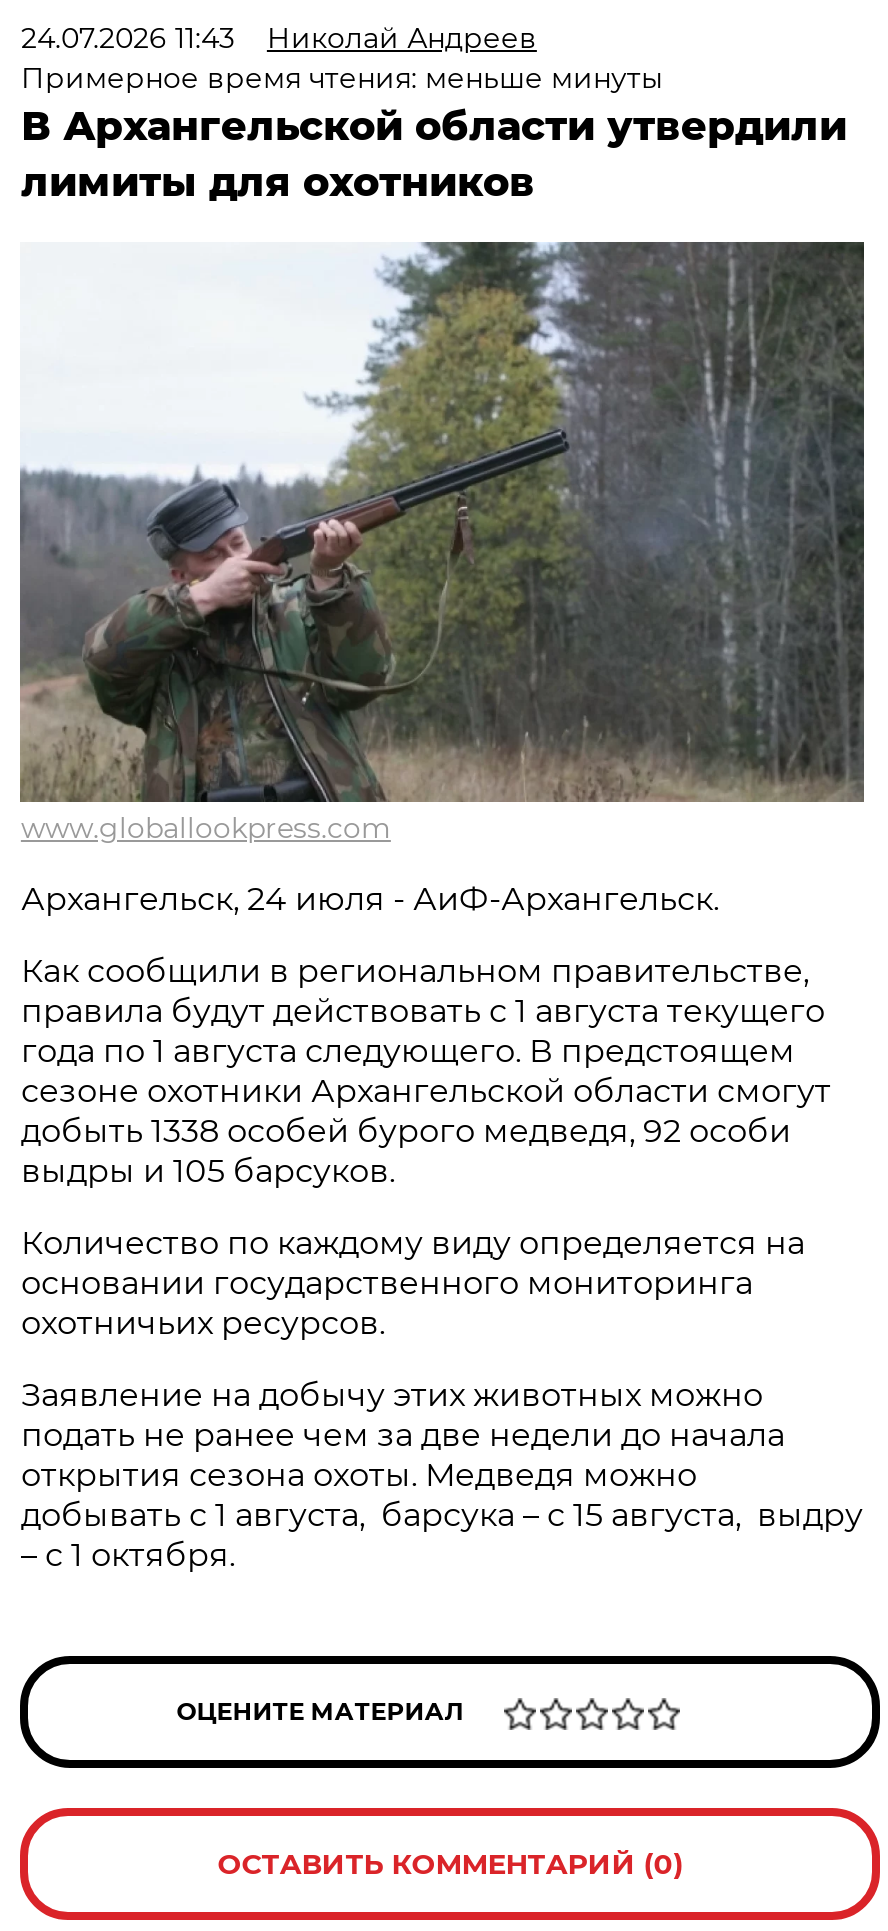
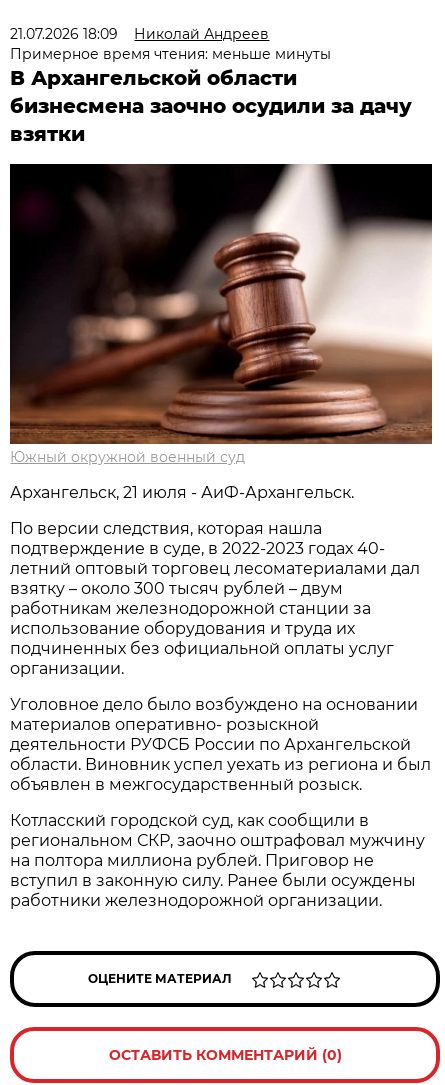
[21,20,537,56] 24.07.2026 11:43 Николай Андреев -> [10,25,269,43] 21.07.2026 18:09 Николай Андреев
[21,102,847,206] В Архангельской области утвердили | лимиты для охотников -> [10,66,412,146] В Архангельской области | бизнесмена заочно осудили за дачу | взятки
[18,240,866,846] [image] | www.globallookpress.com -> [9,206,433,466] [image] | Южный окружной военный суд
[21,880,719,918] Архангельск, 24 июля - АиФ-Архангельск. -> [10,483,354,502] Архангельск, 21 июля - АиФ-Архангельск.
[21,952,831,1190] Как сообщили в региональном правительстве, | правила будут действовать с 1 августа текущего | года по 1 августа следующего. В предстоящем | сезоне охотники Архангельской области смогут | добыть 1338 особей бурого медведя, 92 особи | выдры и 105 барсуков. -> [10,519,420,678] По версии следствия, которая нашла | подтверждение в суде, в 2022-2023 годах 40- | летний оптовый торговец лесоматериалами дал | взятку – около 300 тысяч рублей – двум | работникам железнодорожной станции за | использование оборудования и труда их | подчиненных без официальной оплаты услуг | организации.
[21,1224,805,1342] Количество по каждому виду определяется на | основании государственного мониторинга | охотничьих ресурсов. -> [10,695,431,794] Уголовное дело было возбуждено на основании | материалов оперативно- розыскной | деятельности РУФСБ России по Архангельской | области. Виновник успел уехать из региона и был | объявлен в межгосударственный розыск.
[21,1376,863,1574] Заявление на добычу этих животных можно | подать не ранее чем за две недели до начала | открытия сезона охоты. Медведя можно | добывать с 1 августа, барсука – с 15 августа, выдру | – с 1 октября. -> [10,811,425,910] Котласский городской суд, как сообщили в | региональном СКР, заочно оштрафовал мужчину | на полтора миллиона рублей. Приговор не | вступил в законную силу. Ранее были осуждены | работники железнодорожной организации.

